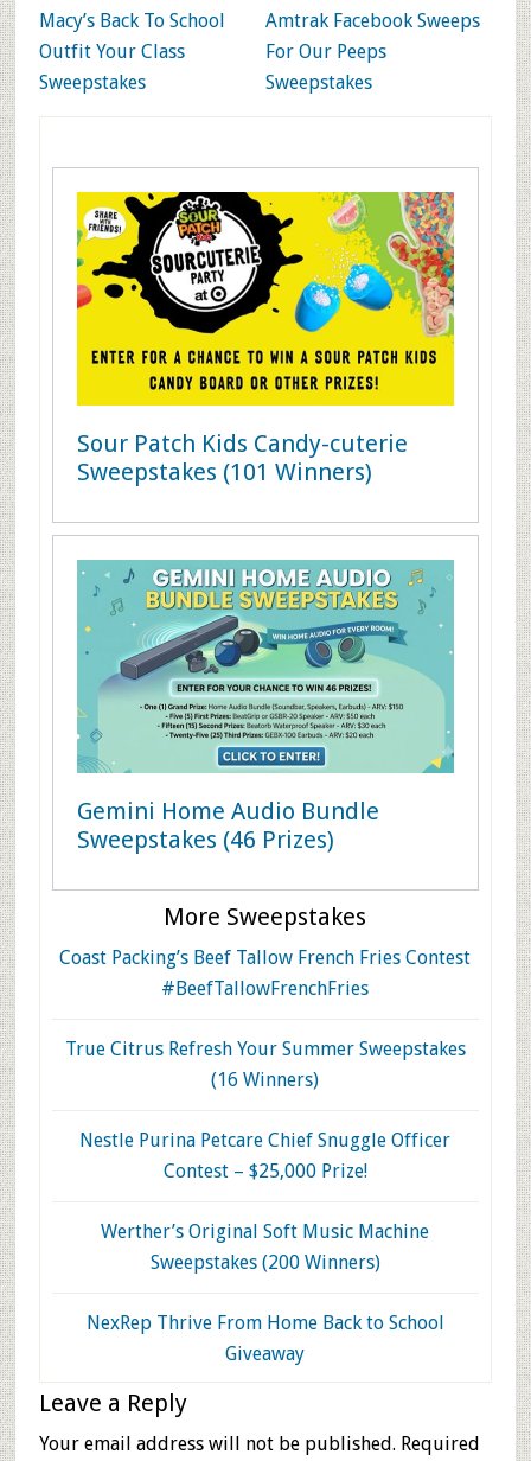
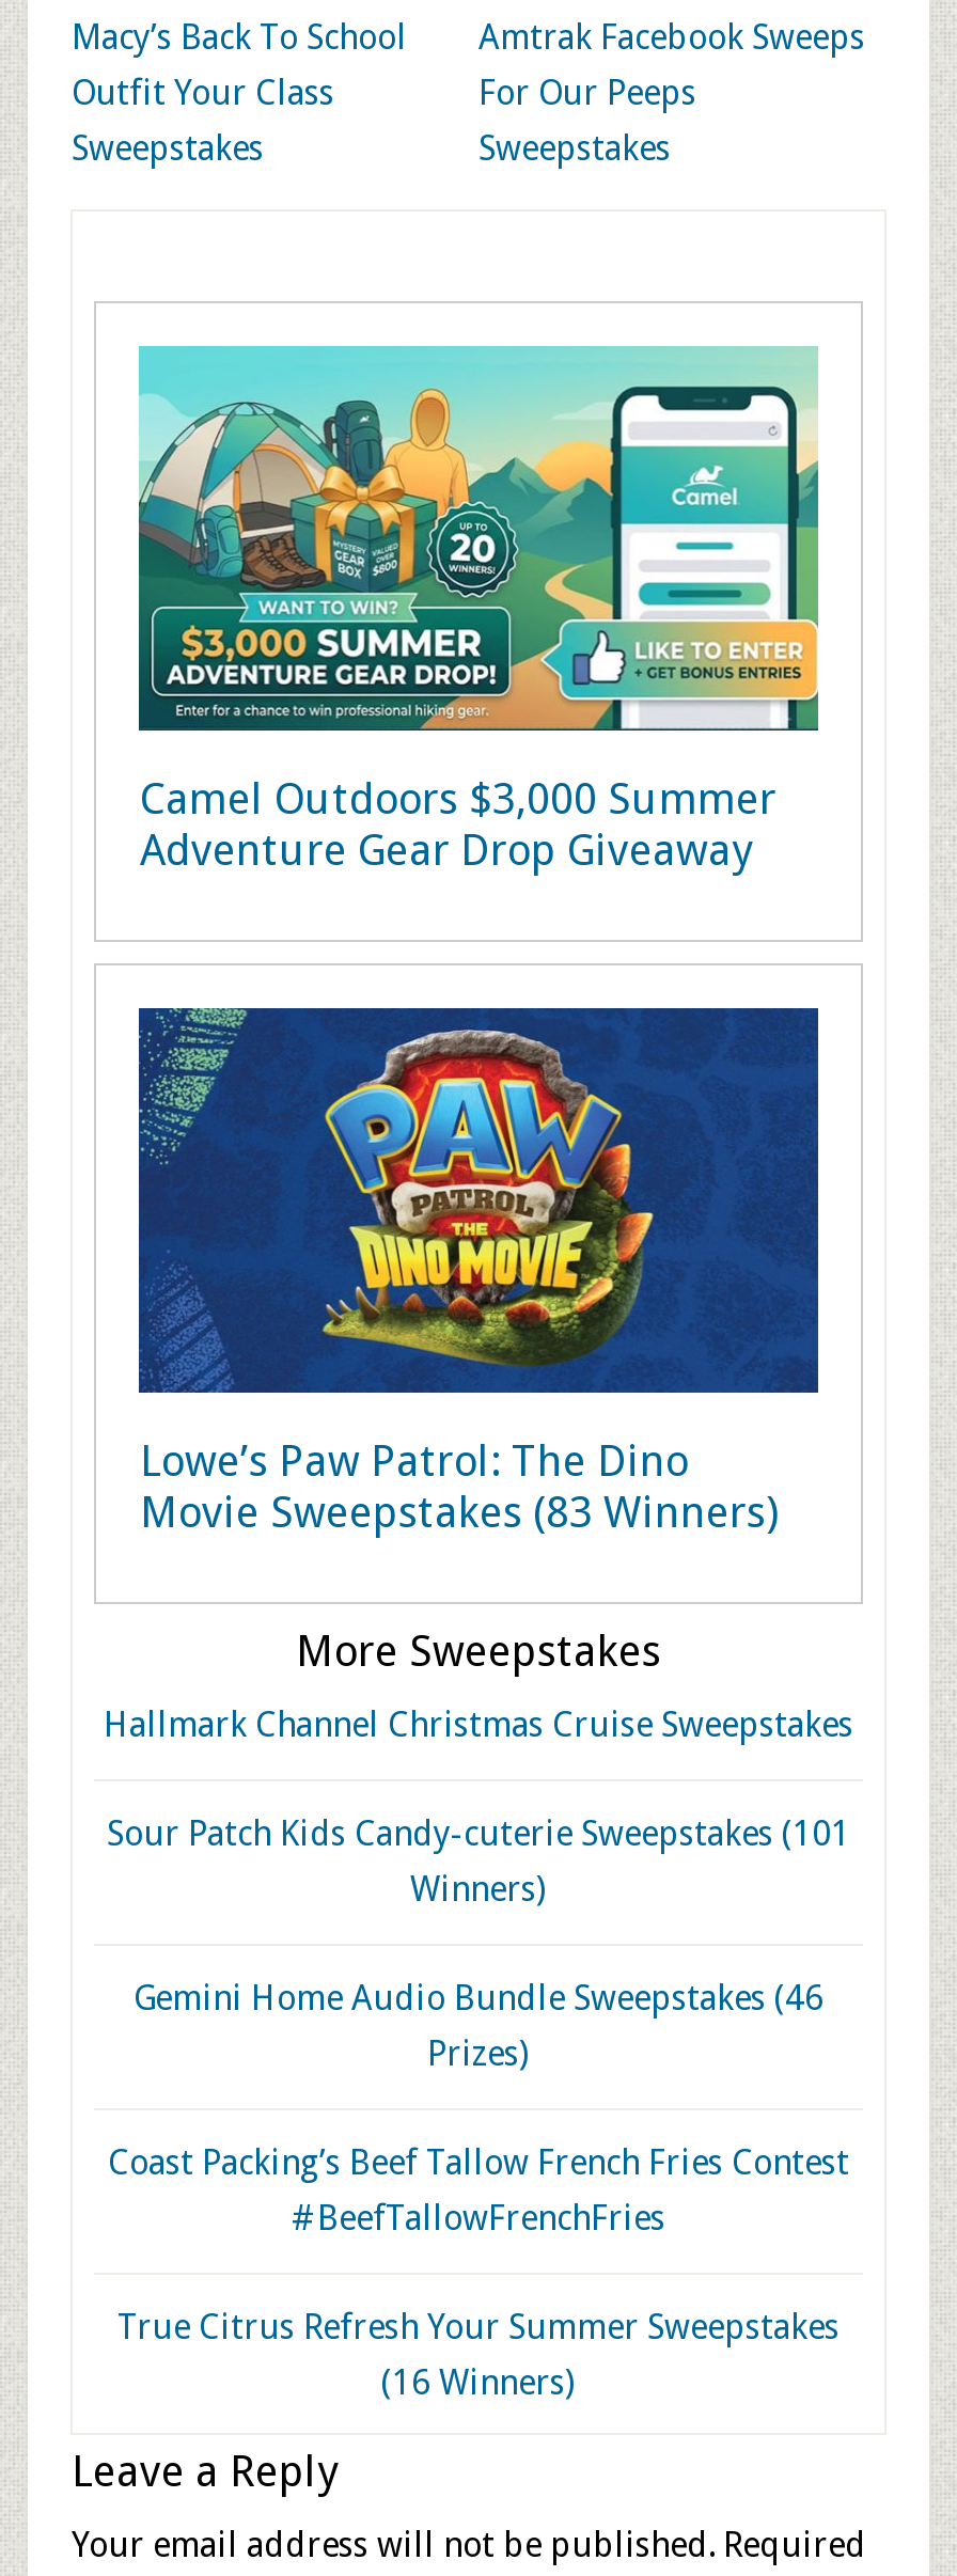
[76,191,455,486] [image] | Sour Patch Kids Candy-cuterie | Sweepstakes (101 Winners) -> [137,344,820,876] [image] | Camel Outdoors $3,000 Summer | Adventure Gear Drop Giveaway
[76,560,455,854] [image] | Gemini Home Audio Bundle | Sweepstakes (46 Prizes) -> [137,1006,820,1538] [image] | Lowe’s Paw Patrol: The Dino | Movie Sweepstakes (83 Winners)
none -> [104,1705,853,2074] Hallmark Channel Christmas Cruise Sweepstakes | Sour Patch Kids Candy-cuterie Sweepstakes (101 | Winners) | Gemini Home Audio Bundle Sweepstakes (46 | Prizes)
moved [60,946,471,1091] -> [108,2142,849,2403]: Coast Packing’s Beef Tallow French Fries Contest | #BeefTallowFrenchFries | True Citrus Refresh Your Summer Sweepstakes | (16 Winners)
[80,1129,451,1365] Nestle Purina Petcare Chief Snuggle Officer | Contest – $25,000 Prize! | Werther’s Original Soft Music Machine | Sweepstakes (200 Winners) | NexRep Thrive From Home Back to School | Giveaway -> none

